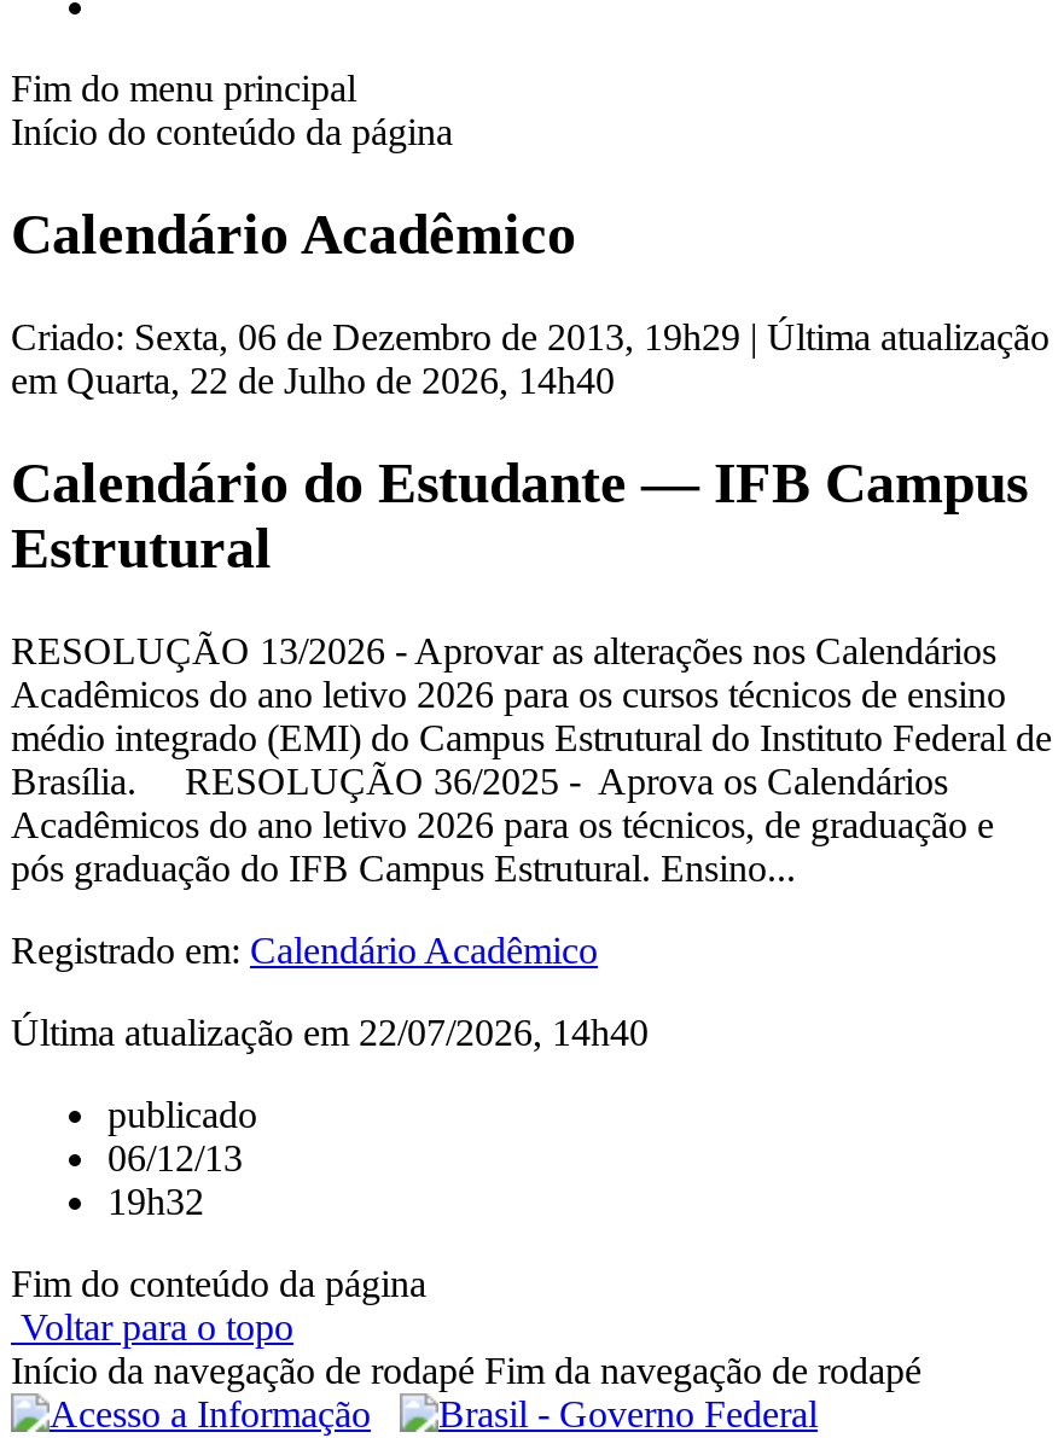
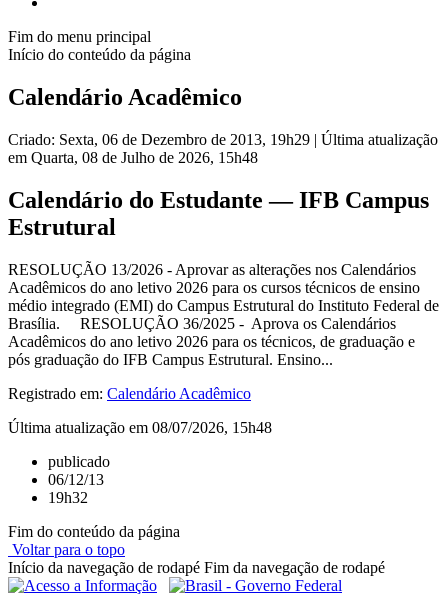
[11,360,615,401] em Quarta, 22 de Julho de 2026, 14h40 -> [8,149,258,166] em Quarta, 08 de Julho de 2026, 15h48
[11,1012,649,1053] Última atualização em 22/07/2026, 14h40 -> [8,419,272,436] Última atualização em 08/07/2026, 15h48

